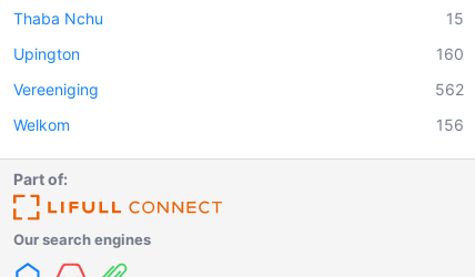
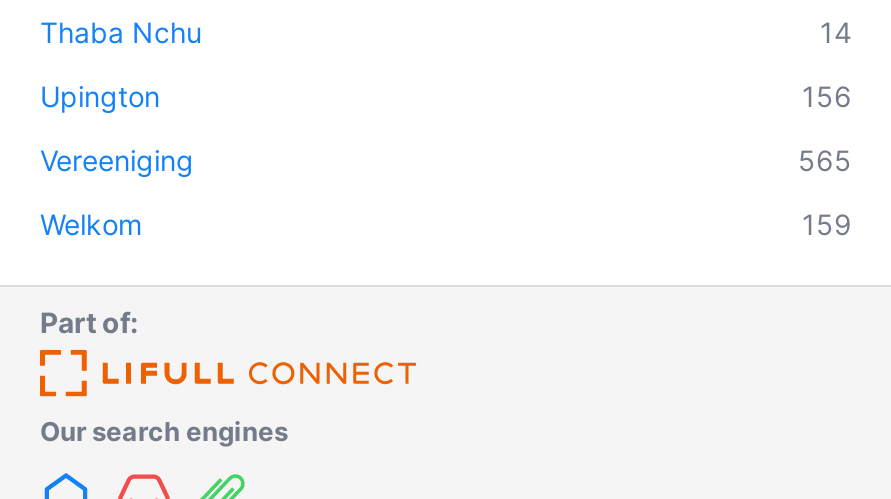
[446,9,464,28] 15 -> [820,15,852,49] 14
[436,44,464,63] 160 -> [802,79,852,113] 156
[435,80,464,99] 562 -> [798,143,852,177] 565
[436,115,464,134] 156 -> [802,207,852,241] 159

